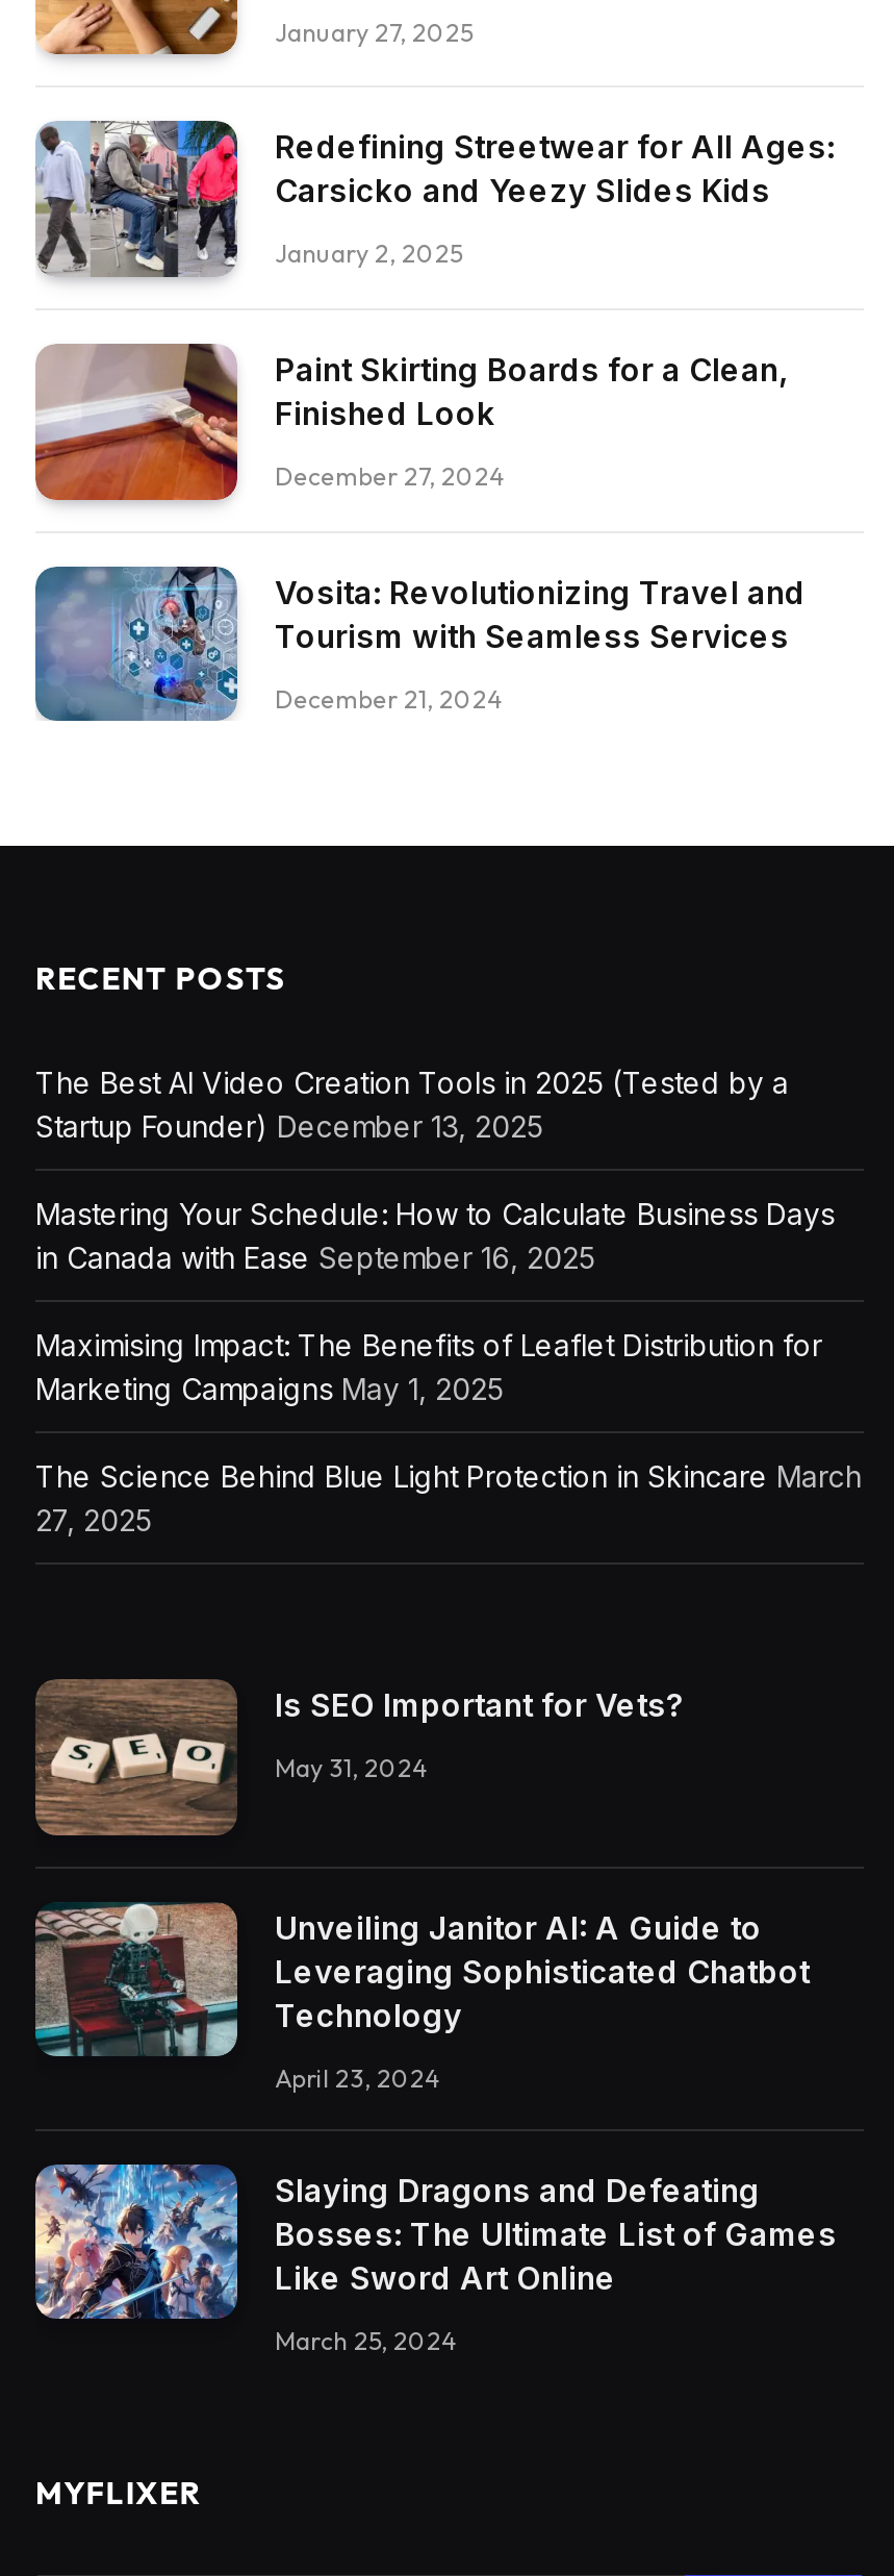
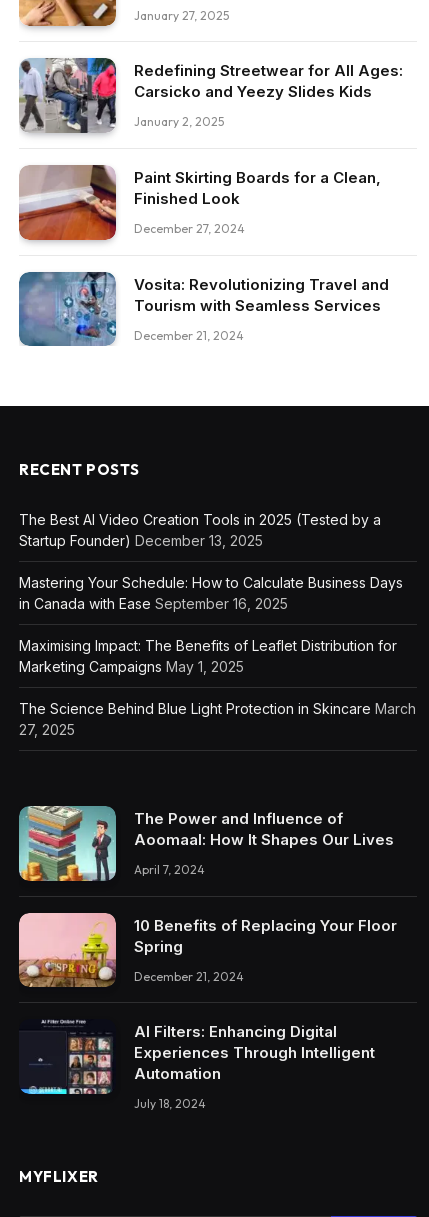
[33,1679,685,1835] [image] | Is SEO Important for Vets? -> [18,806,394,881] [image] | The Power and Influence of | Aoomaal: How It Shapes Our Lives
[275,1752,429,1784] May 31, 2024 -> [134,862,205,877] April 7, 2024
[33,1900,810,2056] [image] | Unveiling Janitor AI: A Guide to | Leveraging Sophisticated Chatbot | Technology -> [18,912,397,988] [image] | 10 Benefits of Replacing Your Floor | Spring
[275,2062,441,2093] April 23, 2024 -> [134,969,244,984] December 21, 2024
[33,2162,837,2319] [image] | Slaying Dragons and Defeating | Bosses: The Ultimate List of Games | Like Sword Art Online -> [19,1020,375,1095] [image] | AI Filters: Enhancing Digital | Experiences Through Intelligent | Automation
[275,2325,458,2356] March 25, 2024 -> [134,1096,206,1111] July 18, 2024

